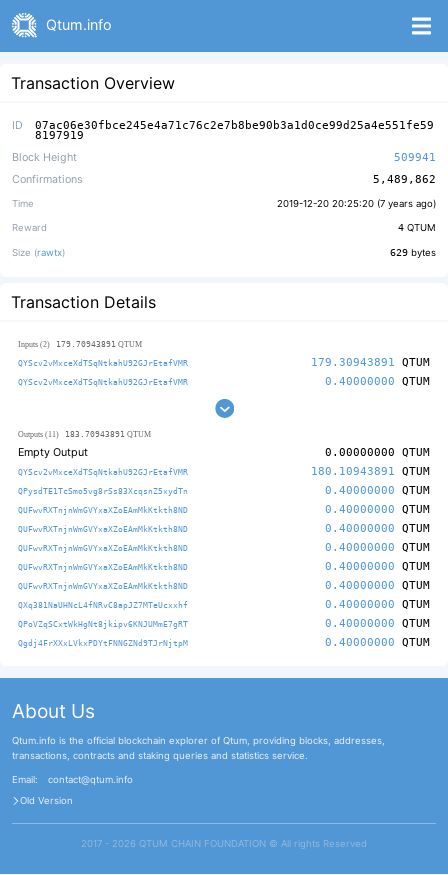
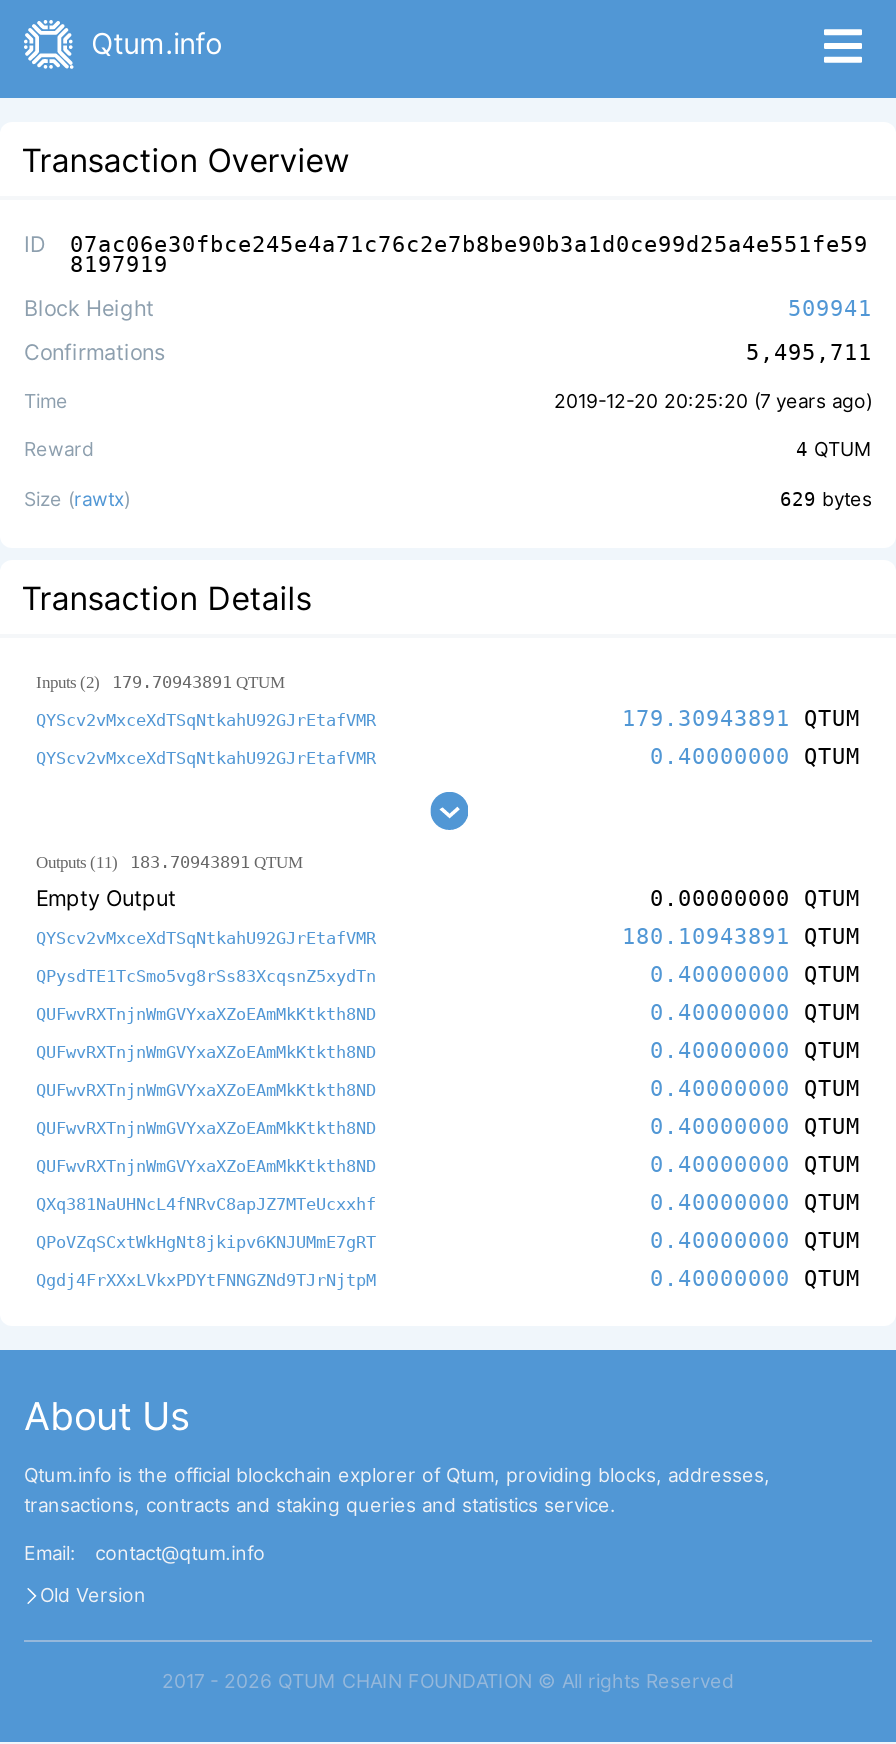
[373,173,436,186] 5,489,862 -> [746,340,872,366] 5,495,711

